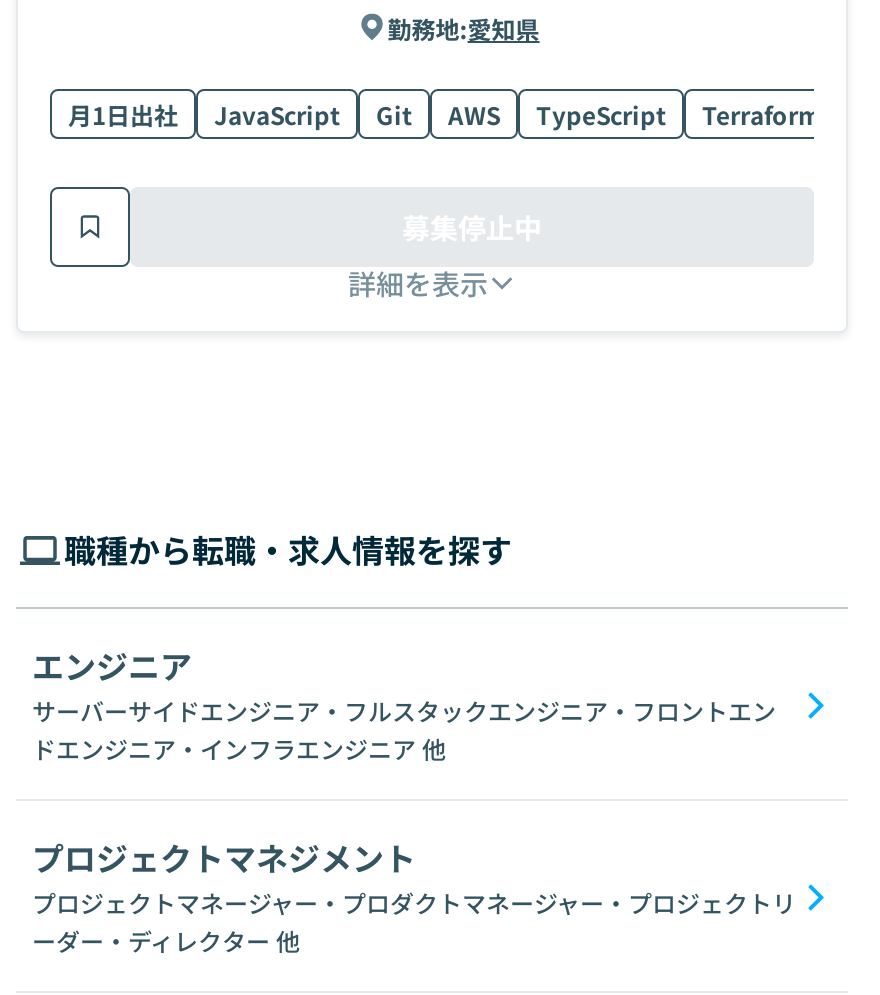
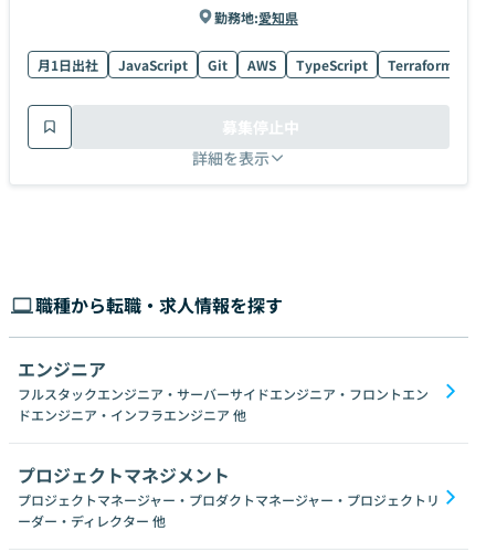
[32,693,776,727] サーバーサイドエンジニア・フルスタックエンジニア・フロントエン -> [18,384,429,403] フルスタックエンジニア・サーバーサイドエンジニア・フロントエン

